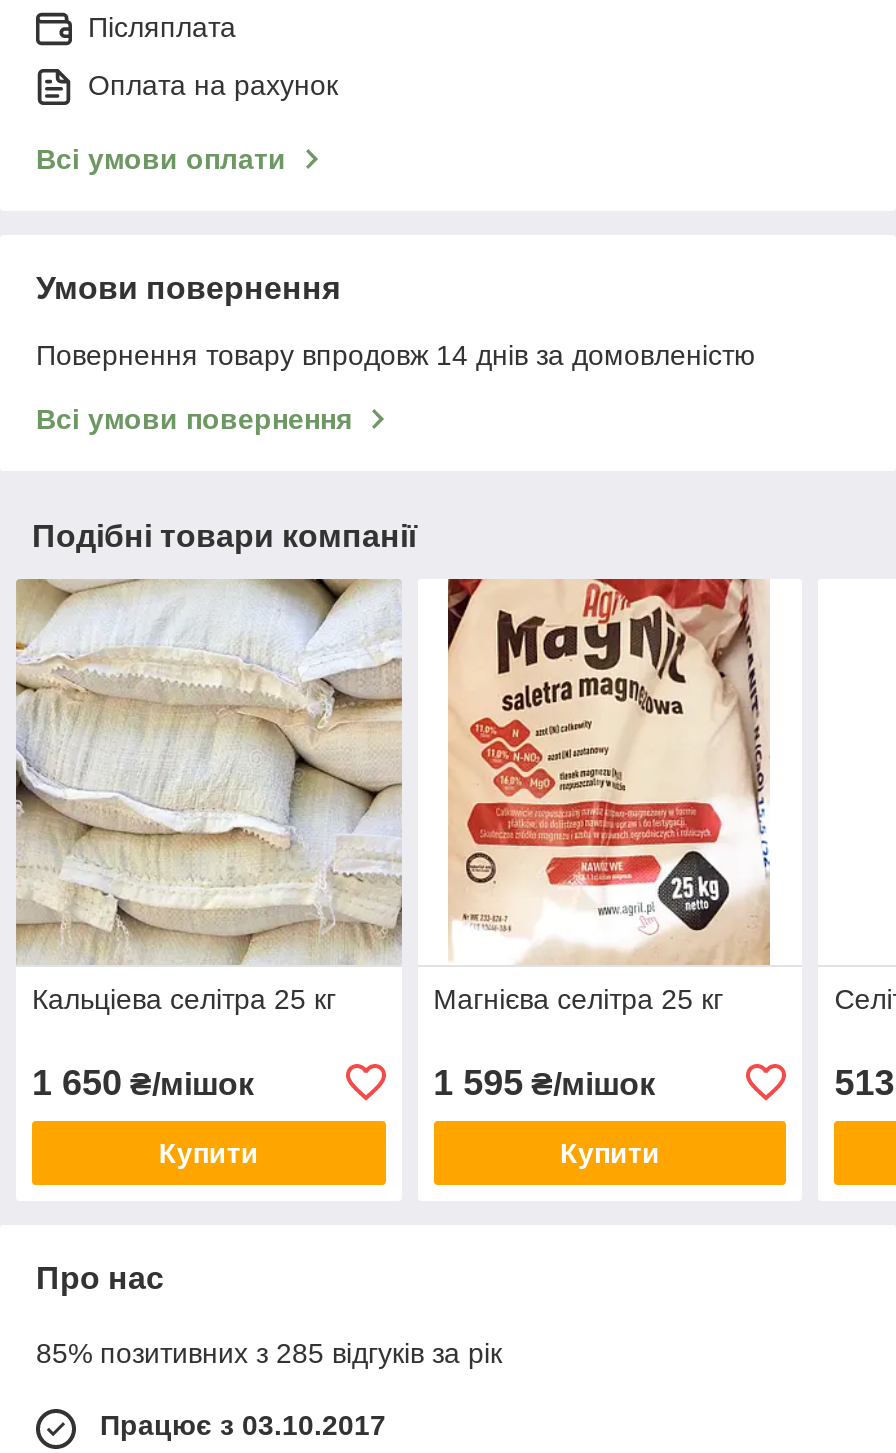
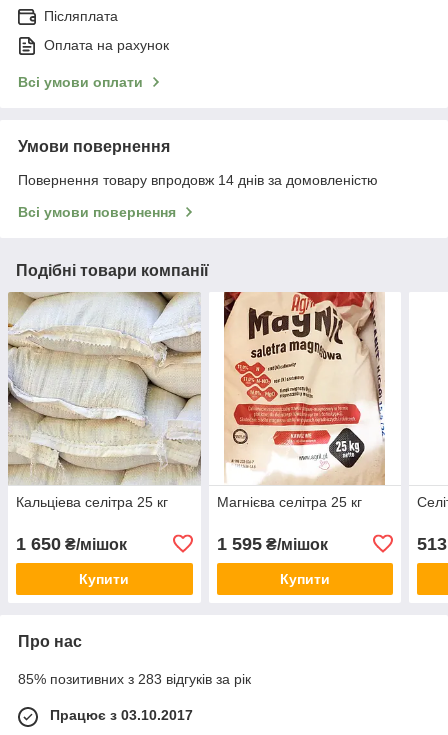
[36,1337,502,1369] 85% позитивних з 285 відгуків за рік -> [18,671,251,687] 85% позитивних з 283 відгуків за рік

